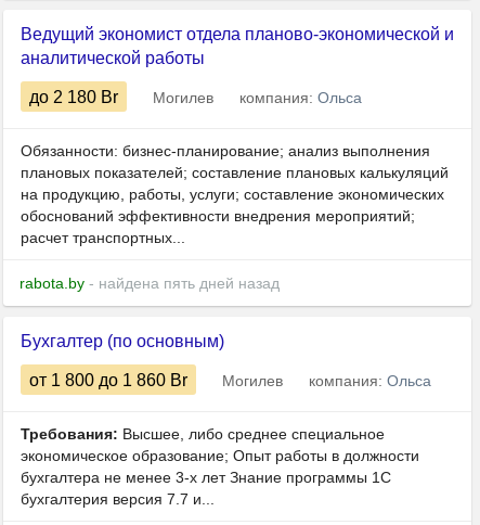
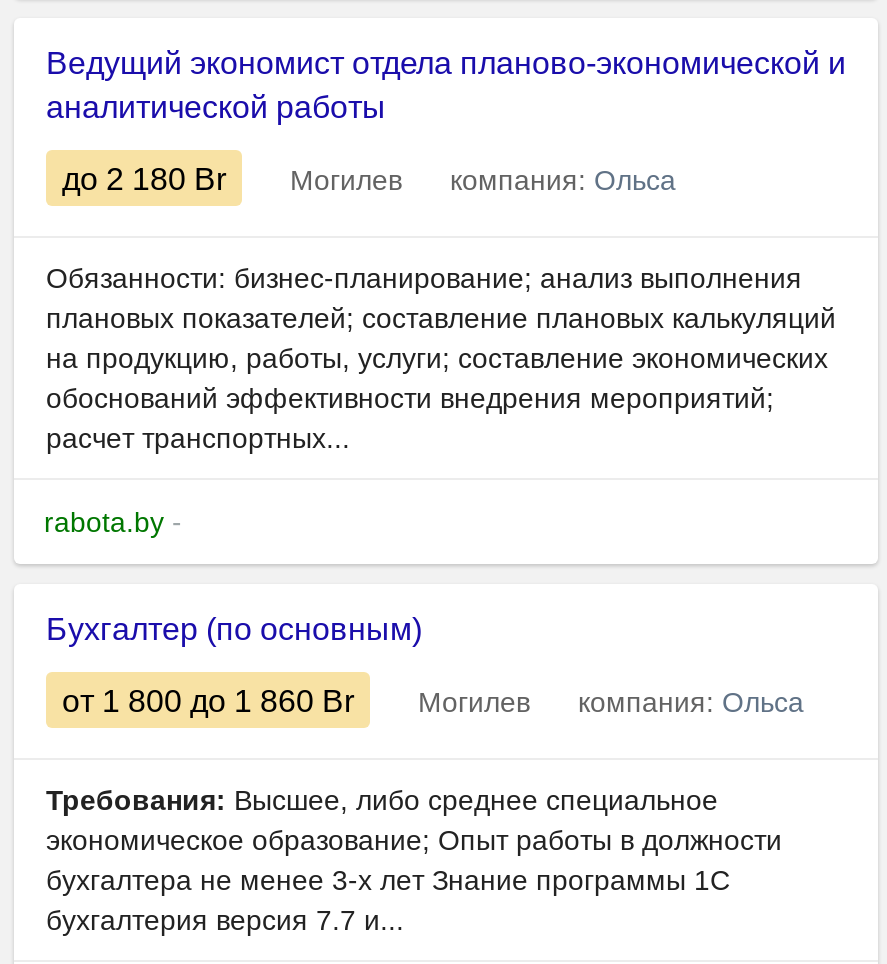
[20,275,280,292] rabota.by - найдена пять дней назад -> [44,506,182,538] rabota.by -

